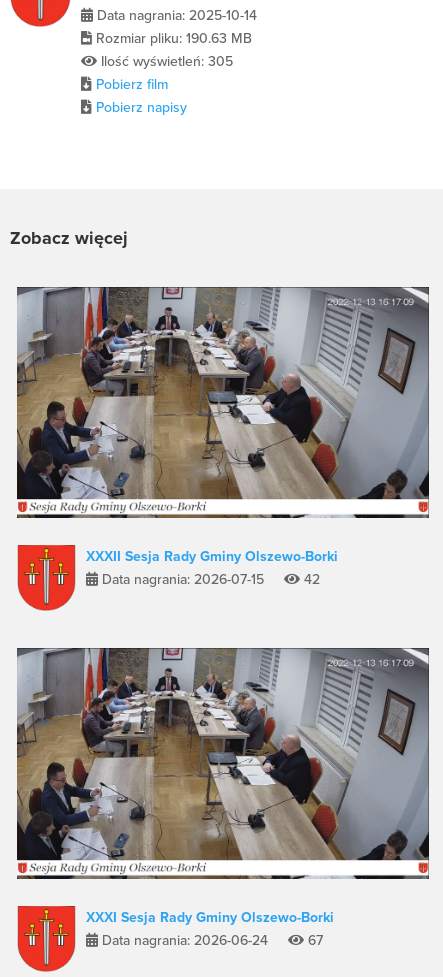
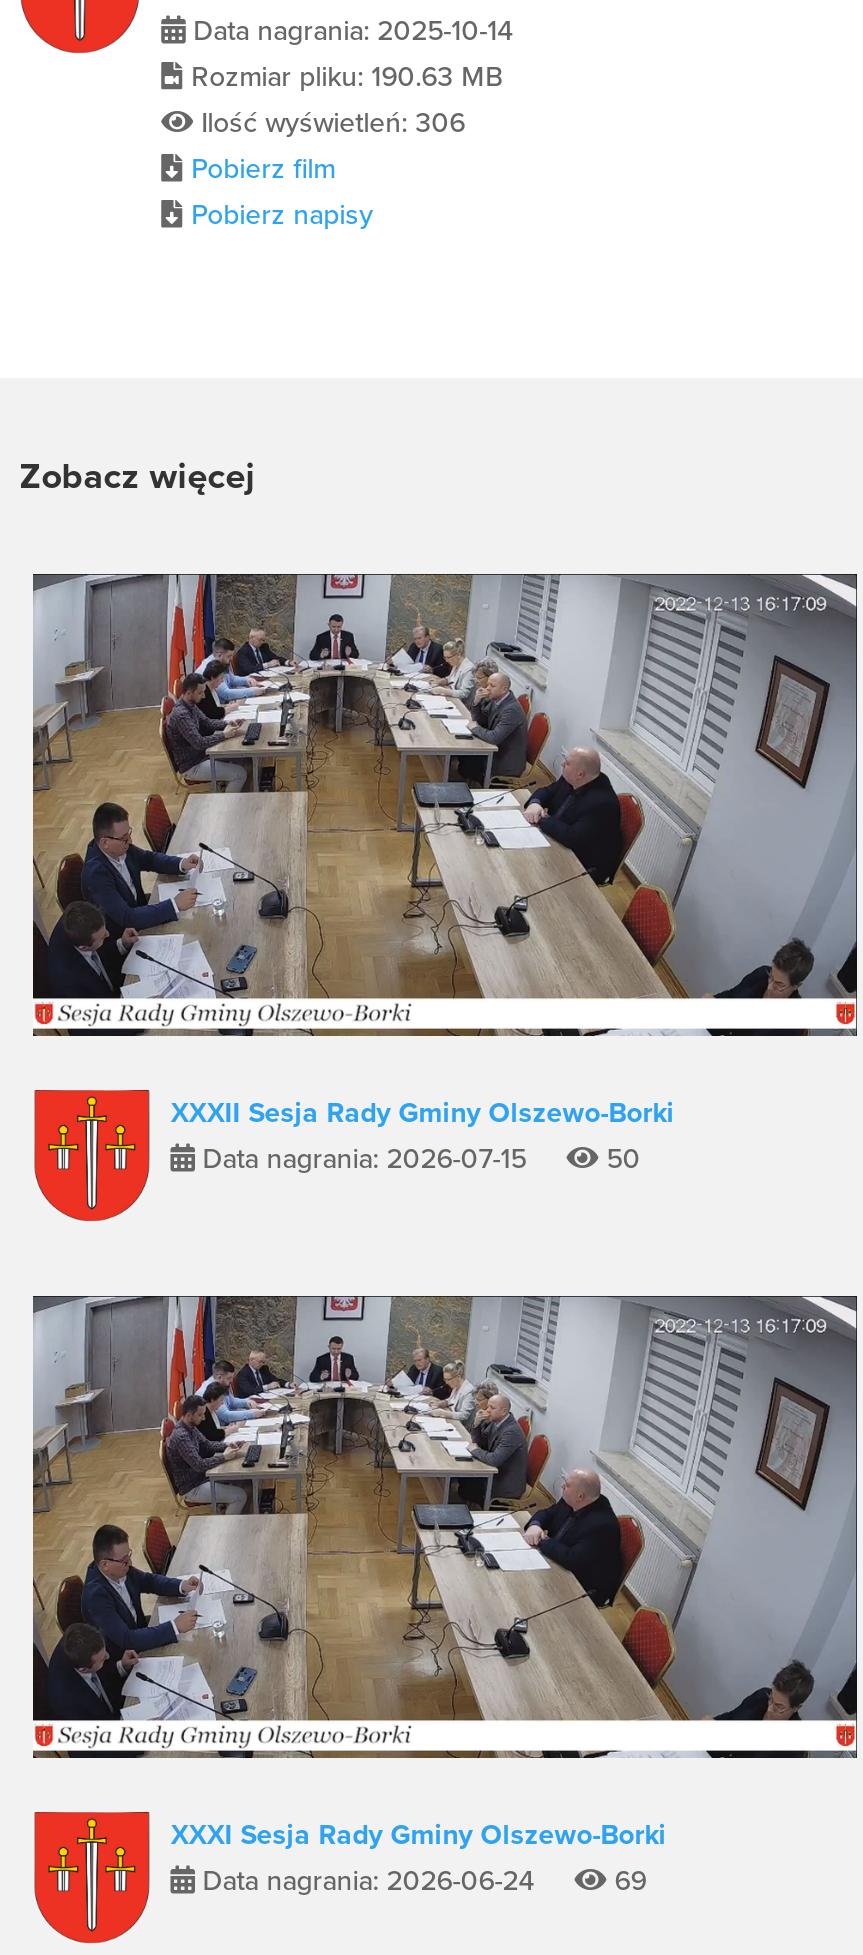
[97,53,233,70] Ilość wyświetleń: 305 -> [193,107,465,141] Ilość wyświetleń: 306
[98,571,320,588] Data nagrania: 2026-07-15 42 -> [195,1143,641,1177] Data nagrania: 2026-07-15 50
[98,932,323,949] Data nagrania: 2026-06-24 67 -> [195,1864,647,1898] Data nagrania: 2026-06-24 69

